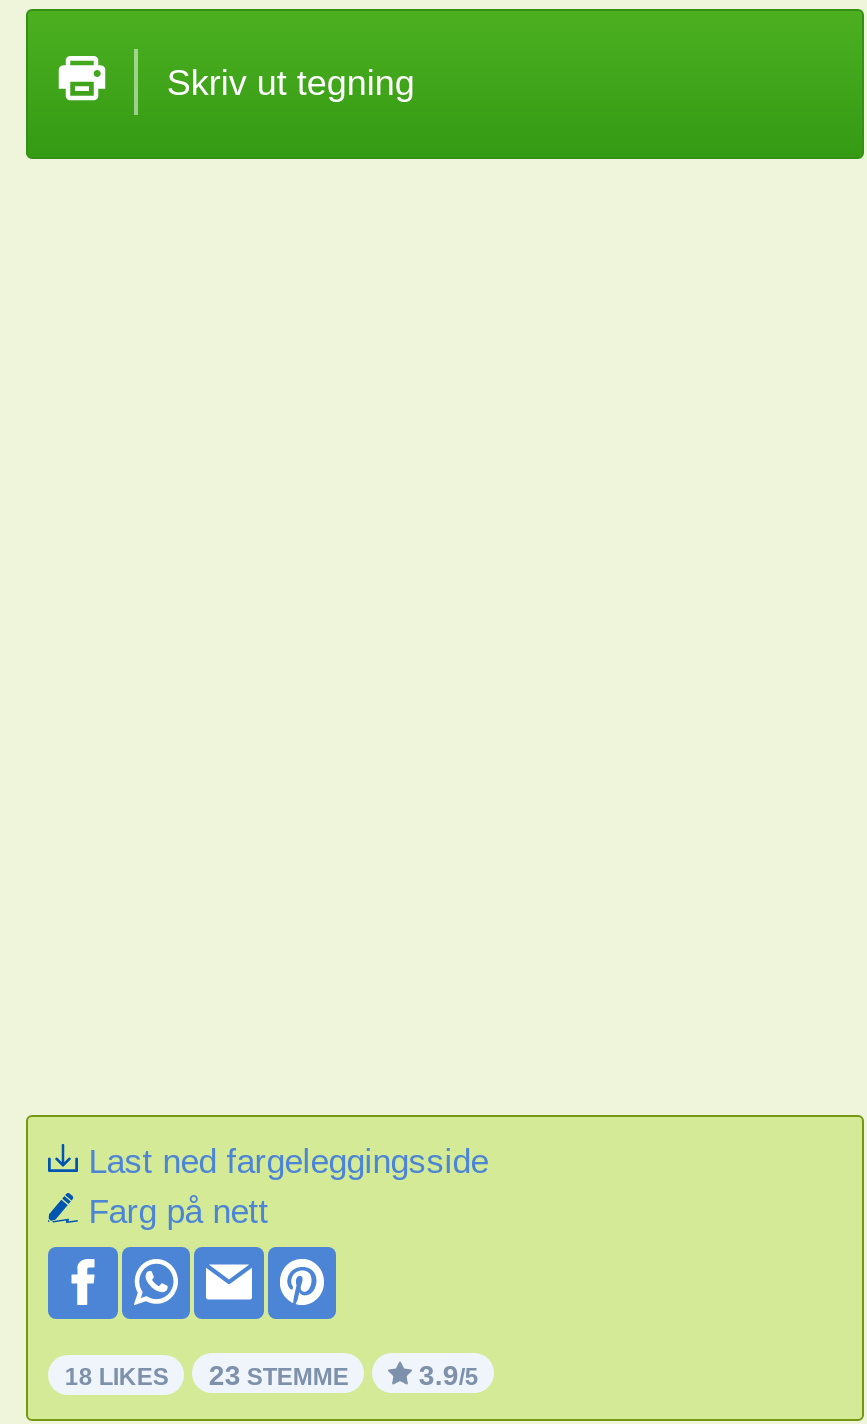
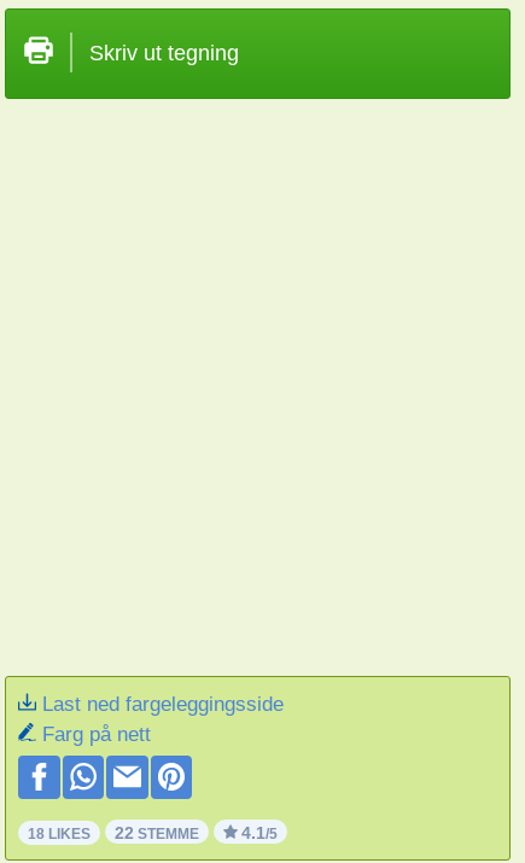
[65,1358,349,1390] 18 LIKES 23 STEMME -> [28,823,200,842] 18 LIKES 22 STEMME
[419,1358,479,1390] 3.9/5 -> [242,823,278,842] 4.1/5

